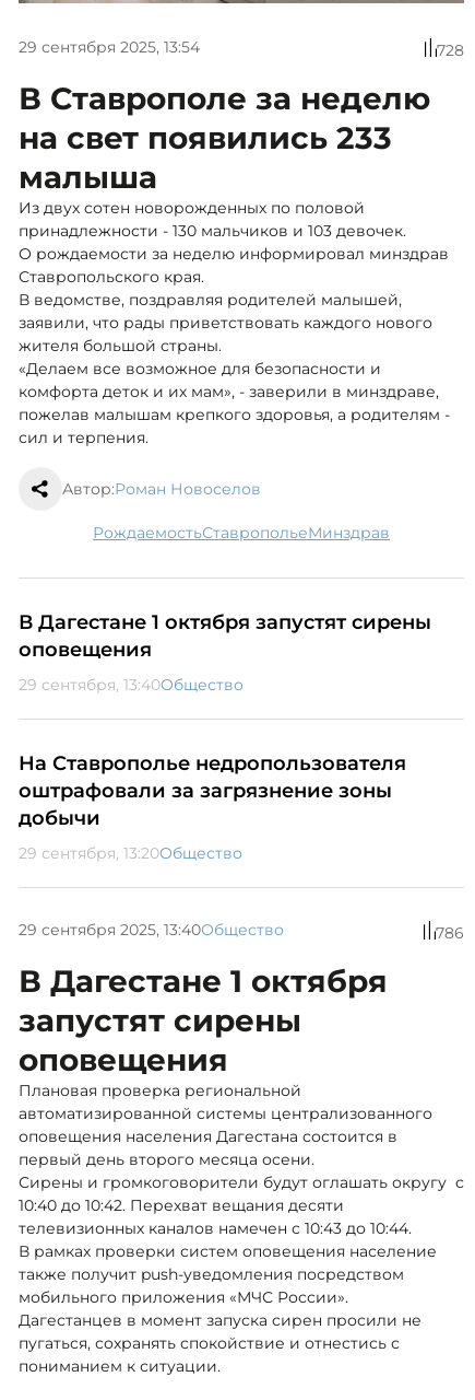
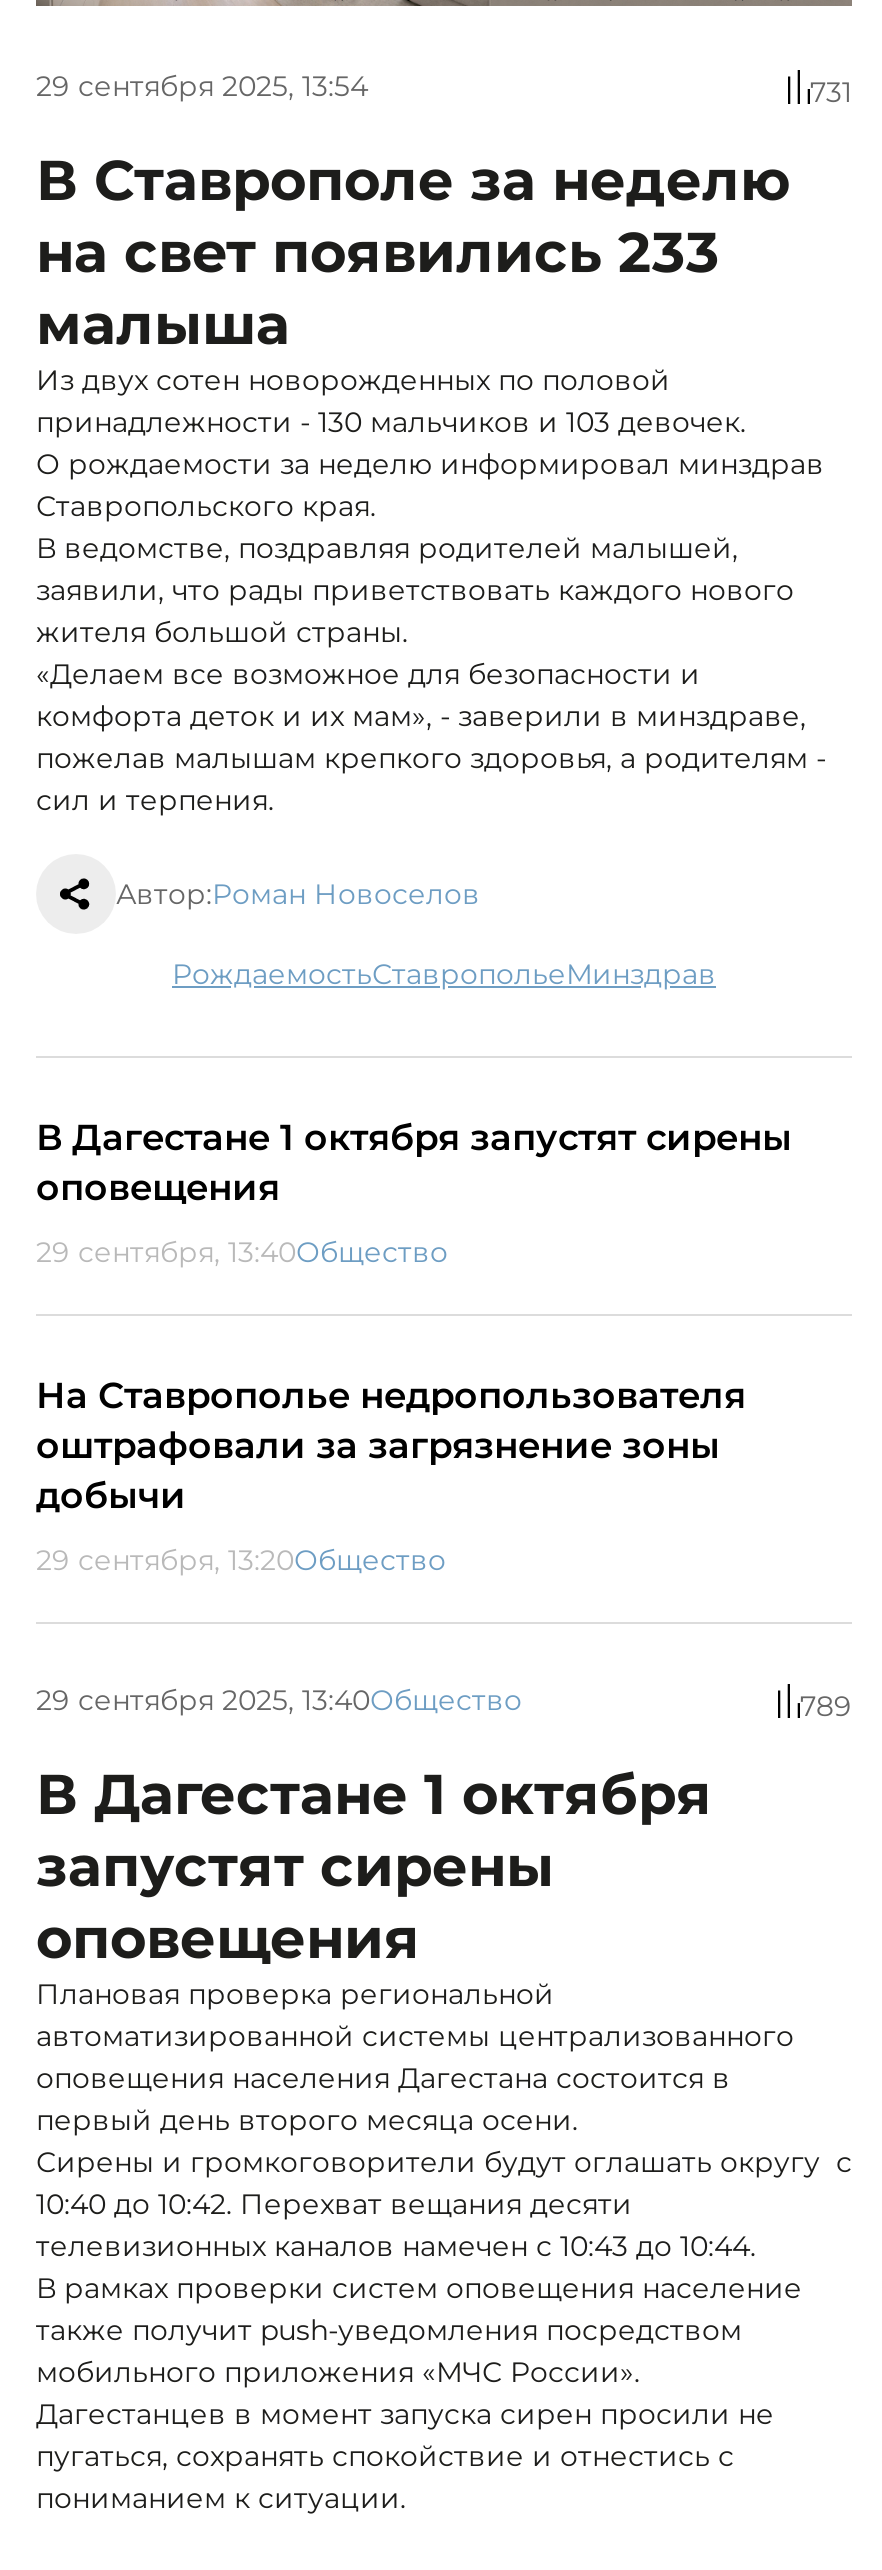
[437,40,464,60] 728 -> [810,73,852,109] 731
[436,923,464,942] 786 -> [800,1687,852,1723] 789

